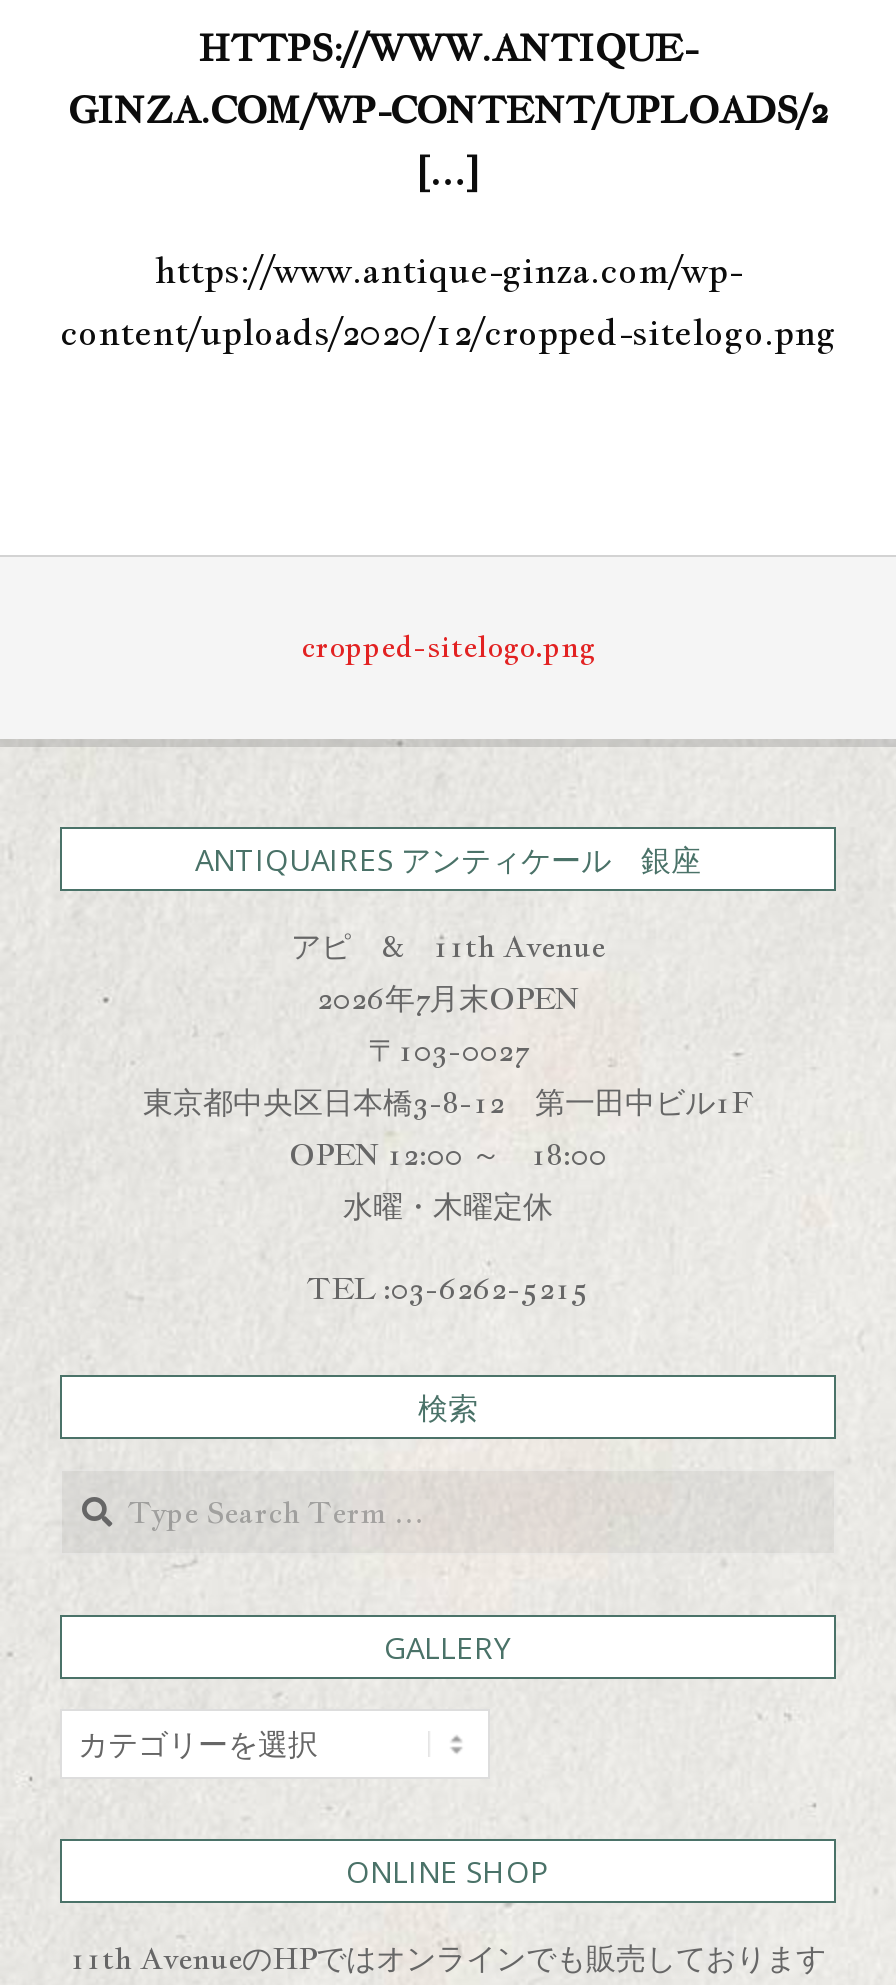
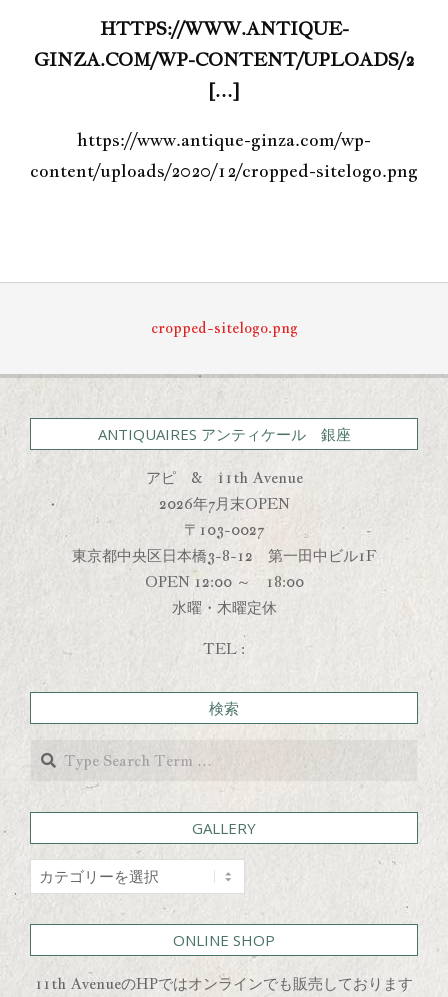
[307,1268,589,1306] TEL :03-6262-5215 -> [203,639,245,658] TEL :

